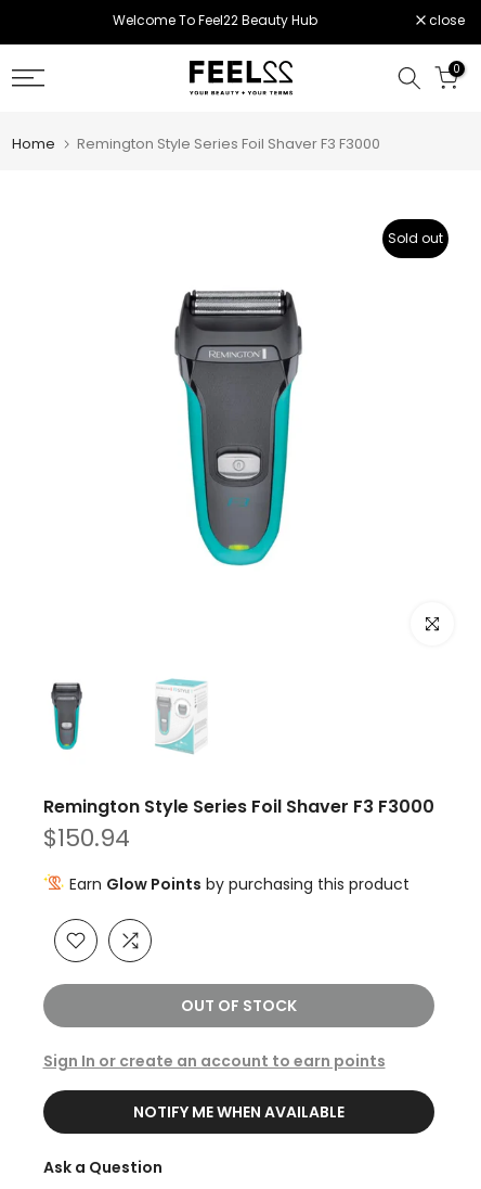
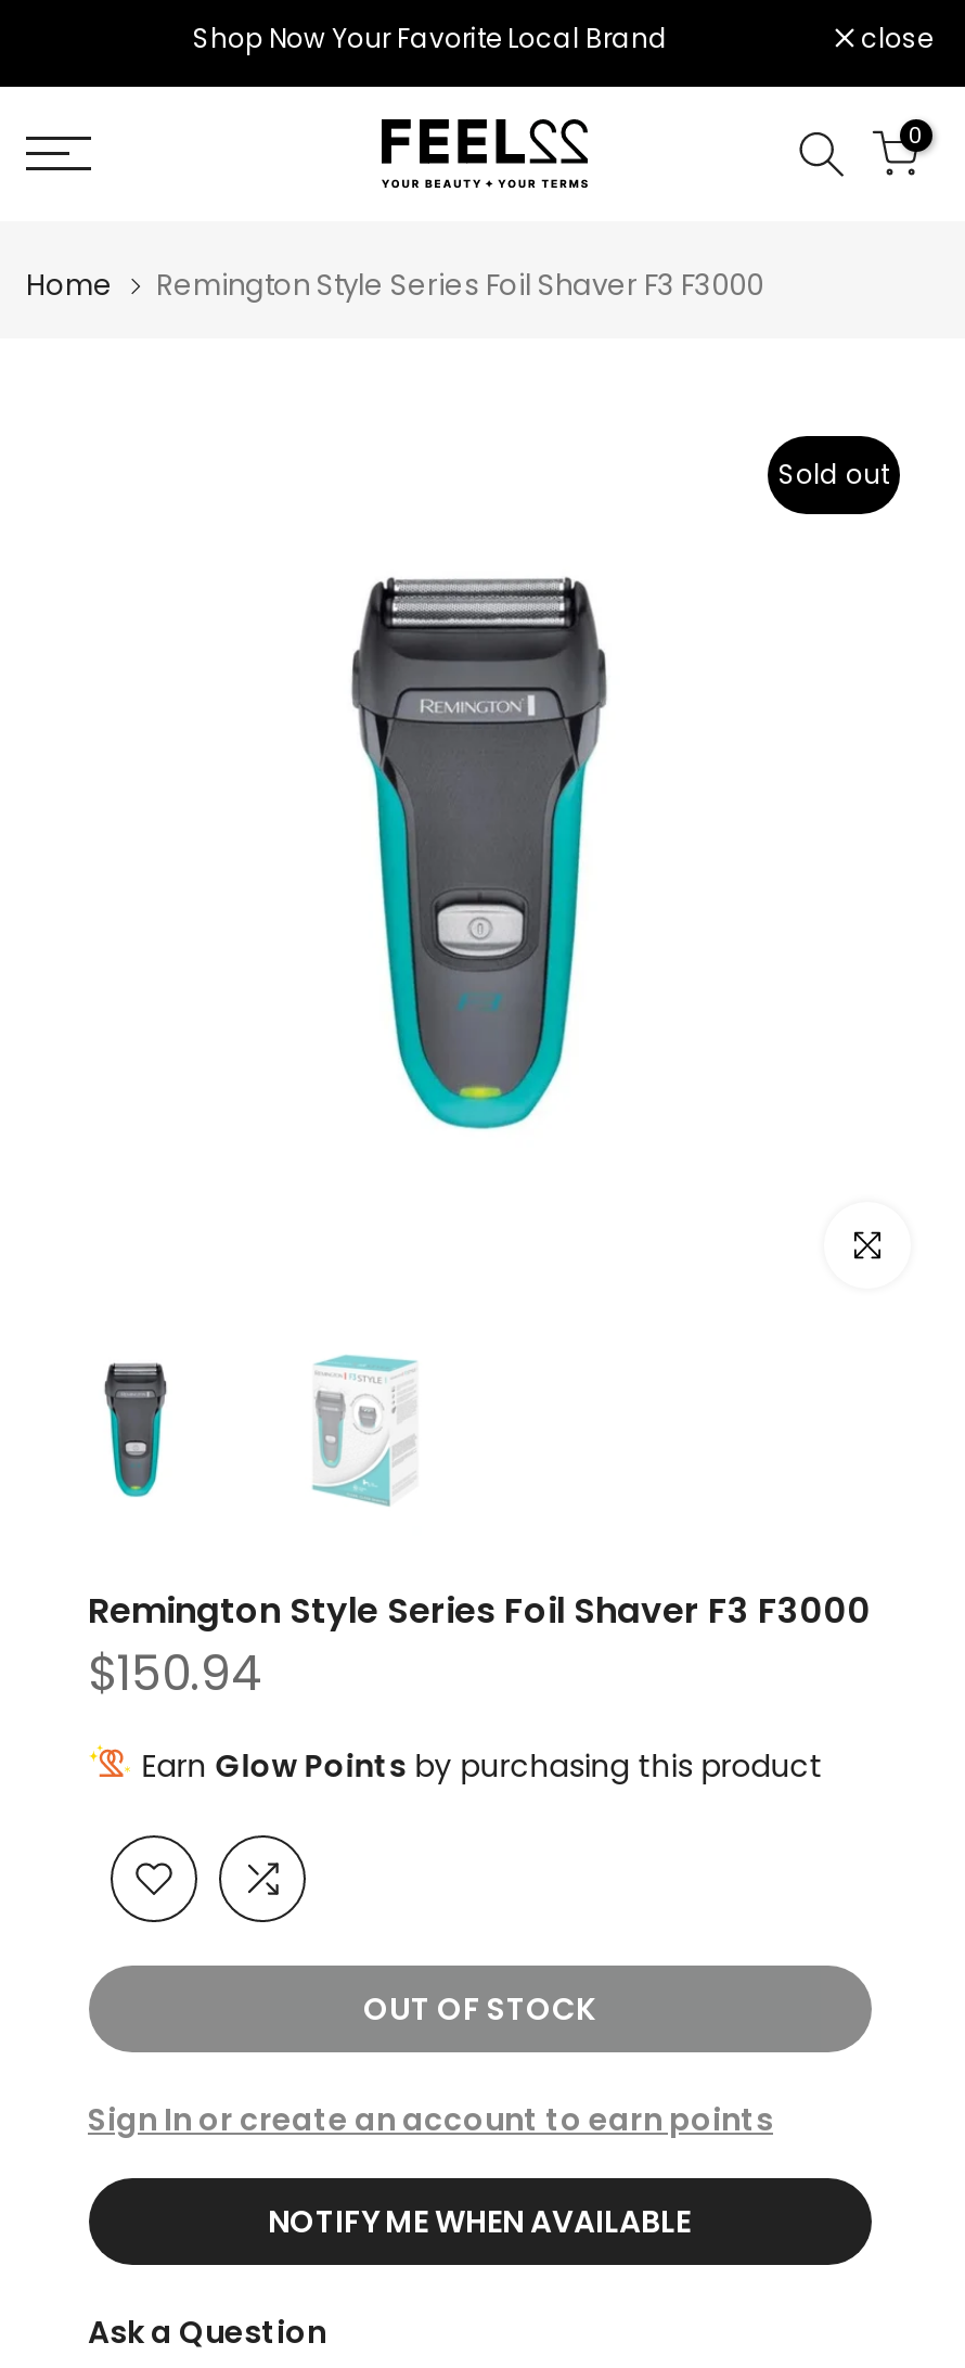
[112,10,316,29] Welcome To Feel22 Beauty Hub -> [193,18,668,55] Shop Now Your Favorite Local Brand

